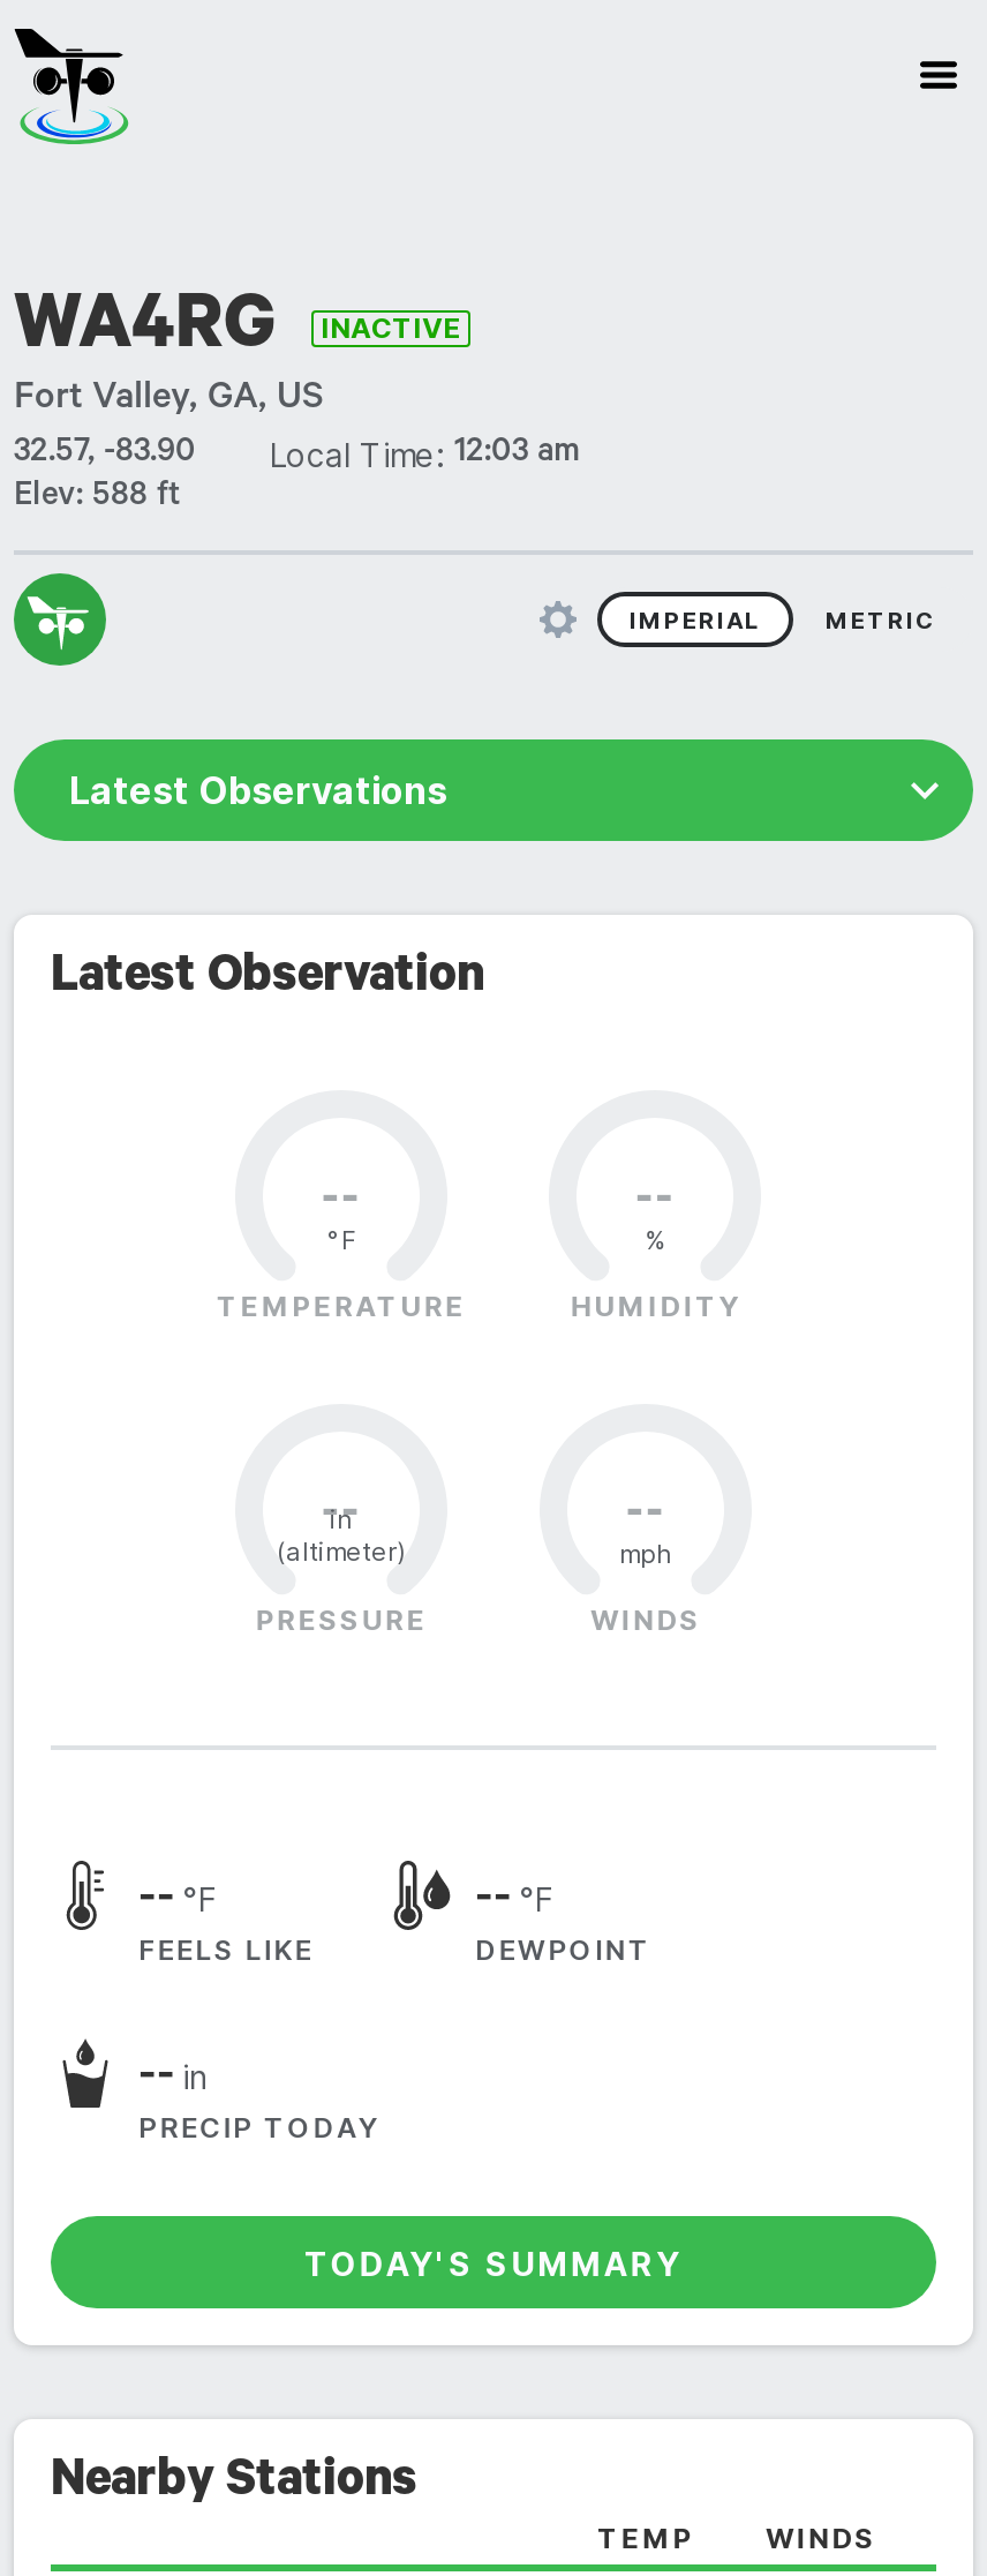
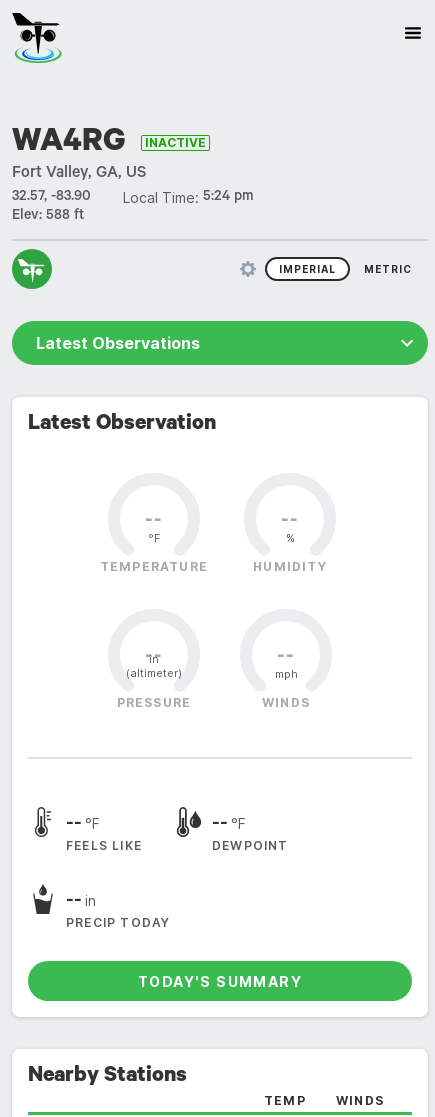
[14,435,581,474] 32.57, -83.90 Local Time: 12:03 am -> [12,189,254,206] 32.57, -83.90 Local Time: 5:24 pm

